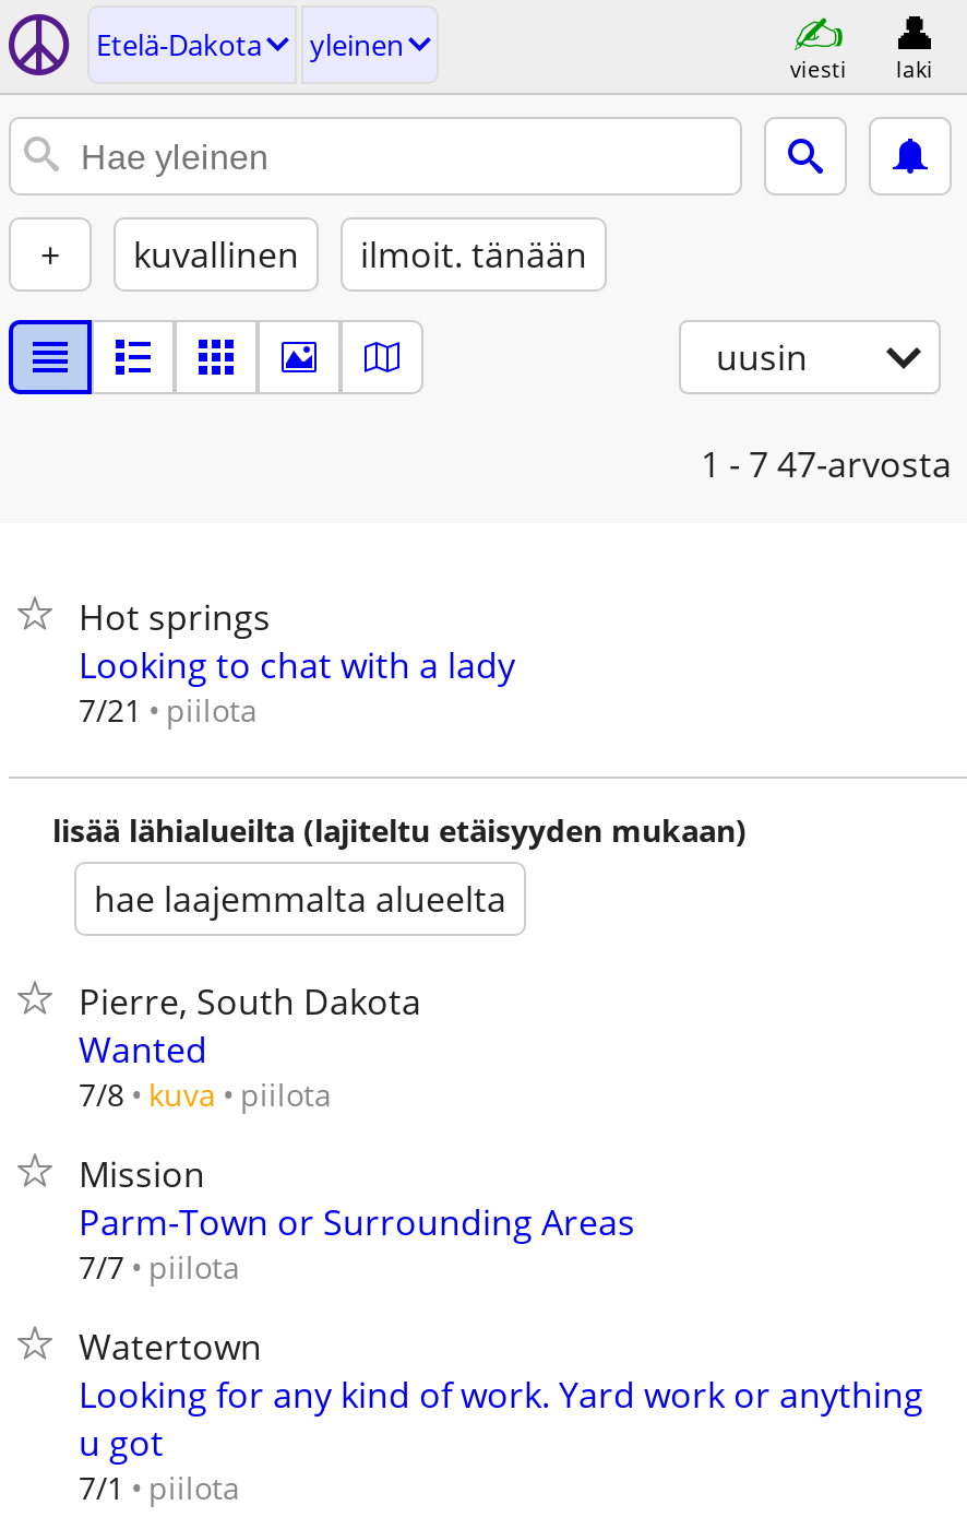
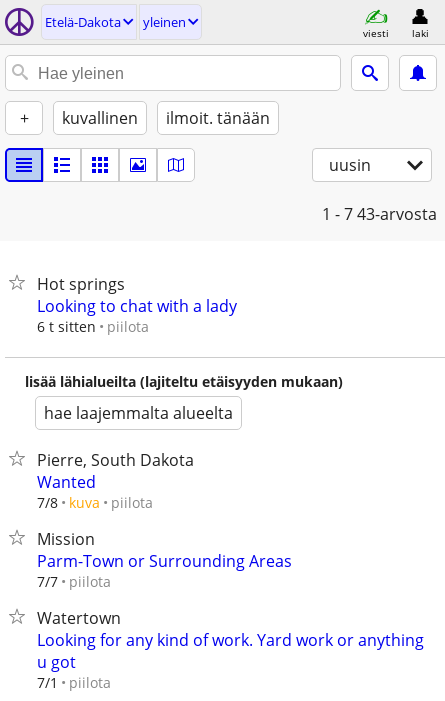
[701,440,952,488] 1 - 7 47-arvosta -> [322,203,437,225] 1 - 7 43-arvosta
[79,688,258,731] 7/21 piilota -> [37,316,149,336] 6 t sitten piilota

